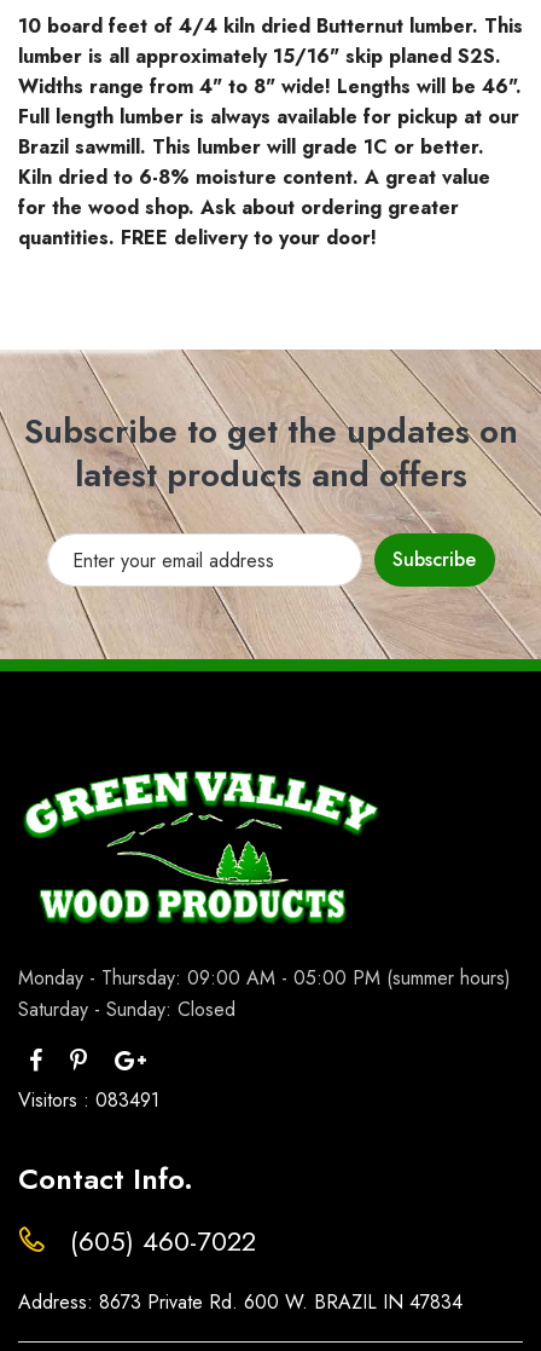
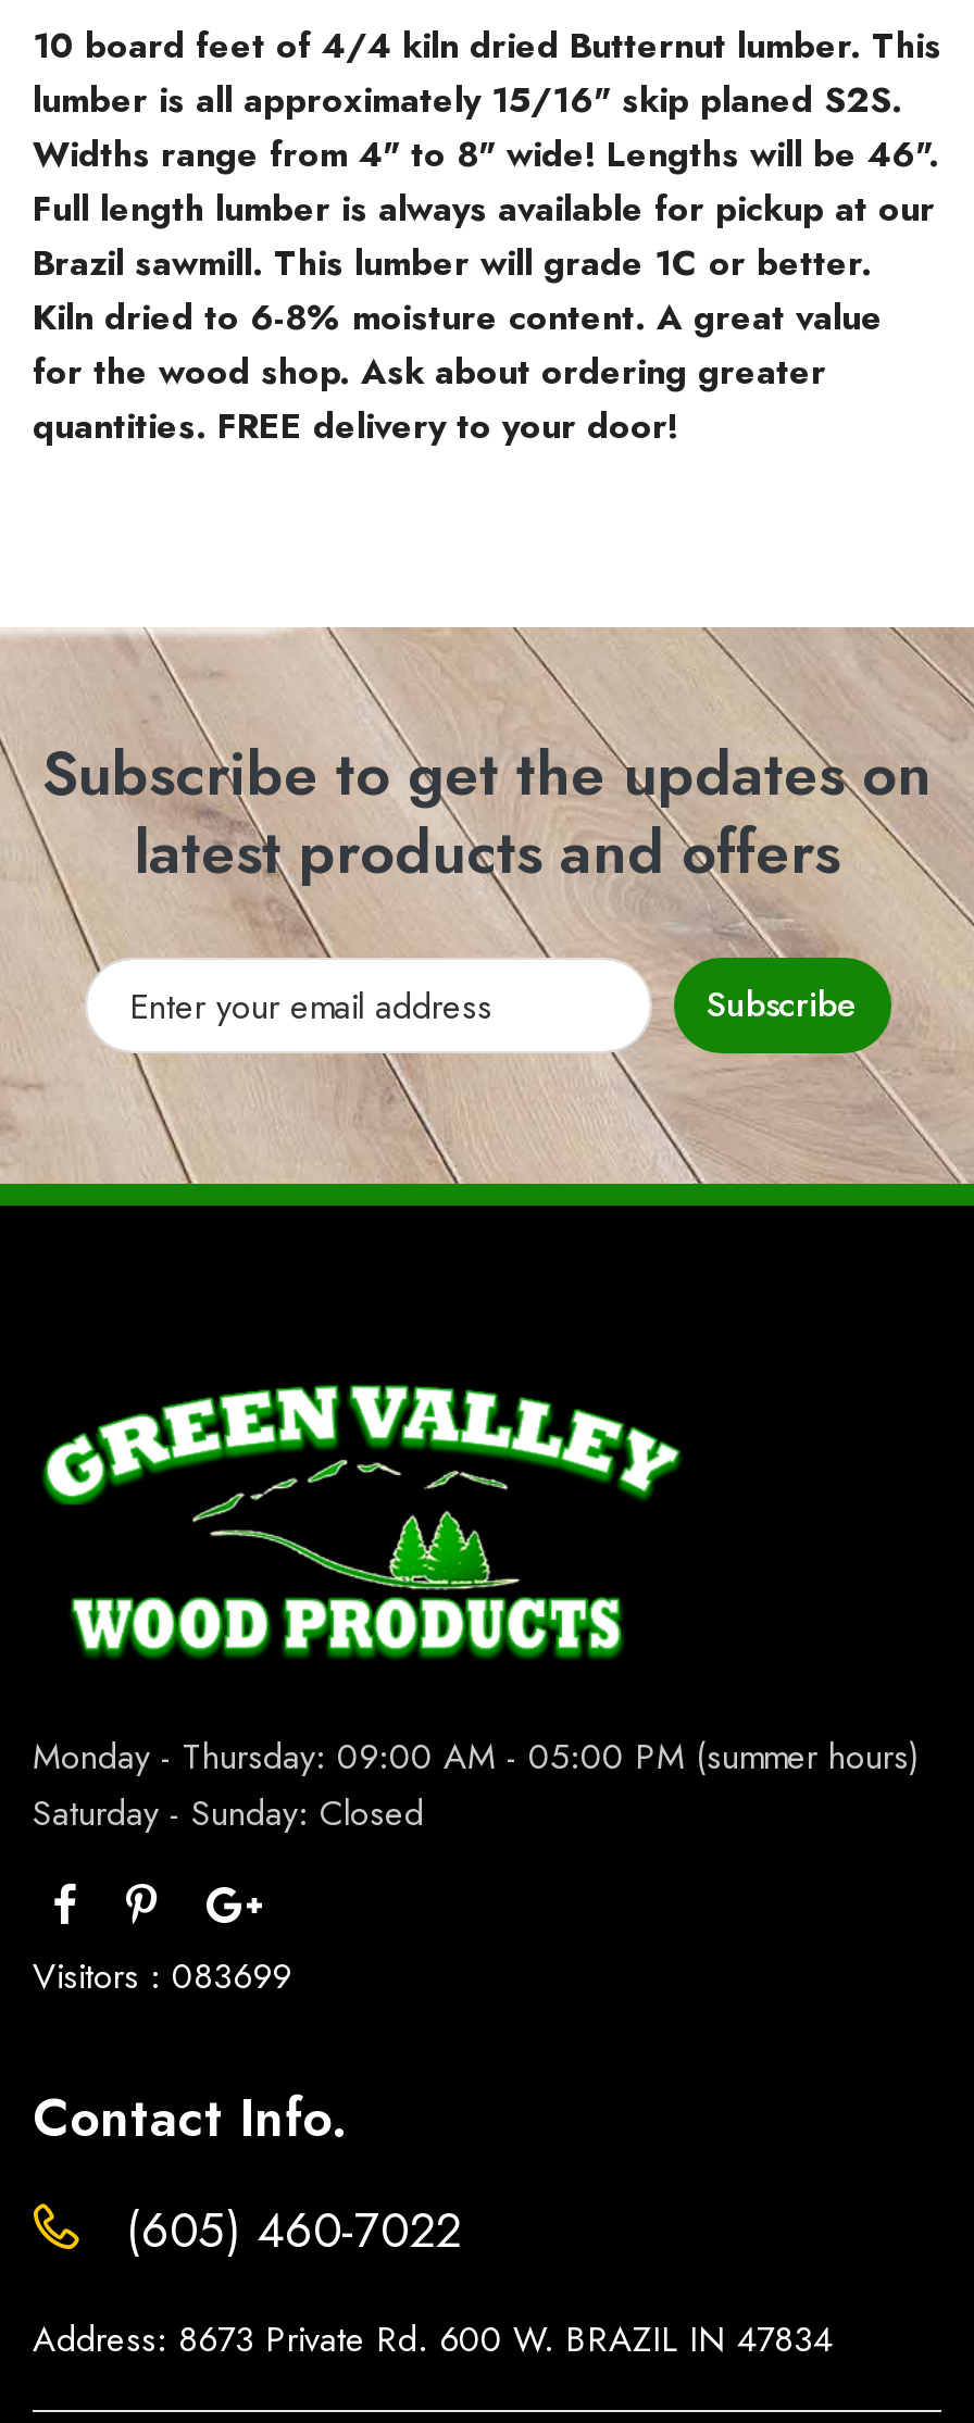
[18,1086,159,1113] Visitors : 083491 -> [33,1950,291,2000] Visitors : 083699

